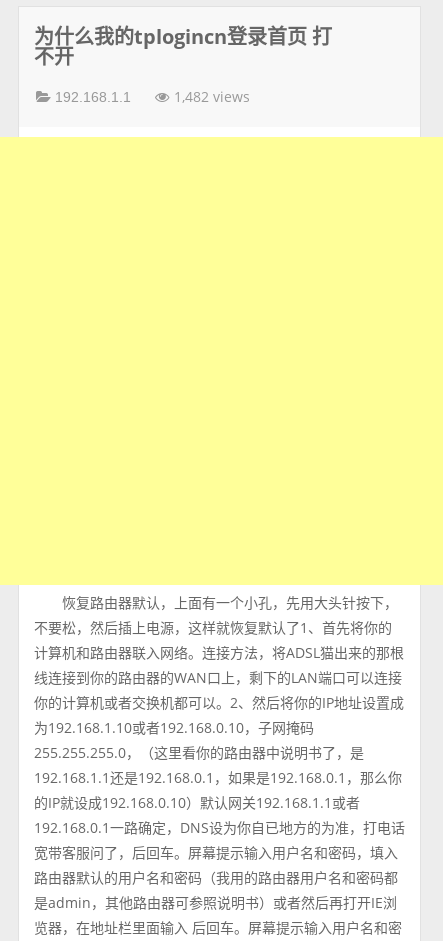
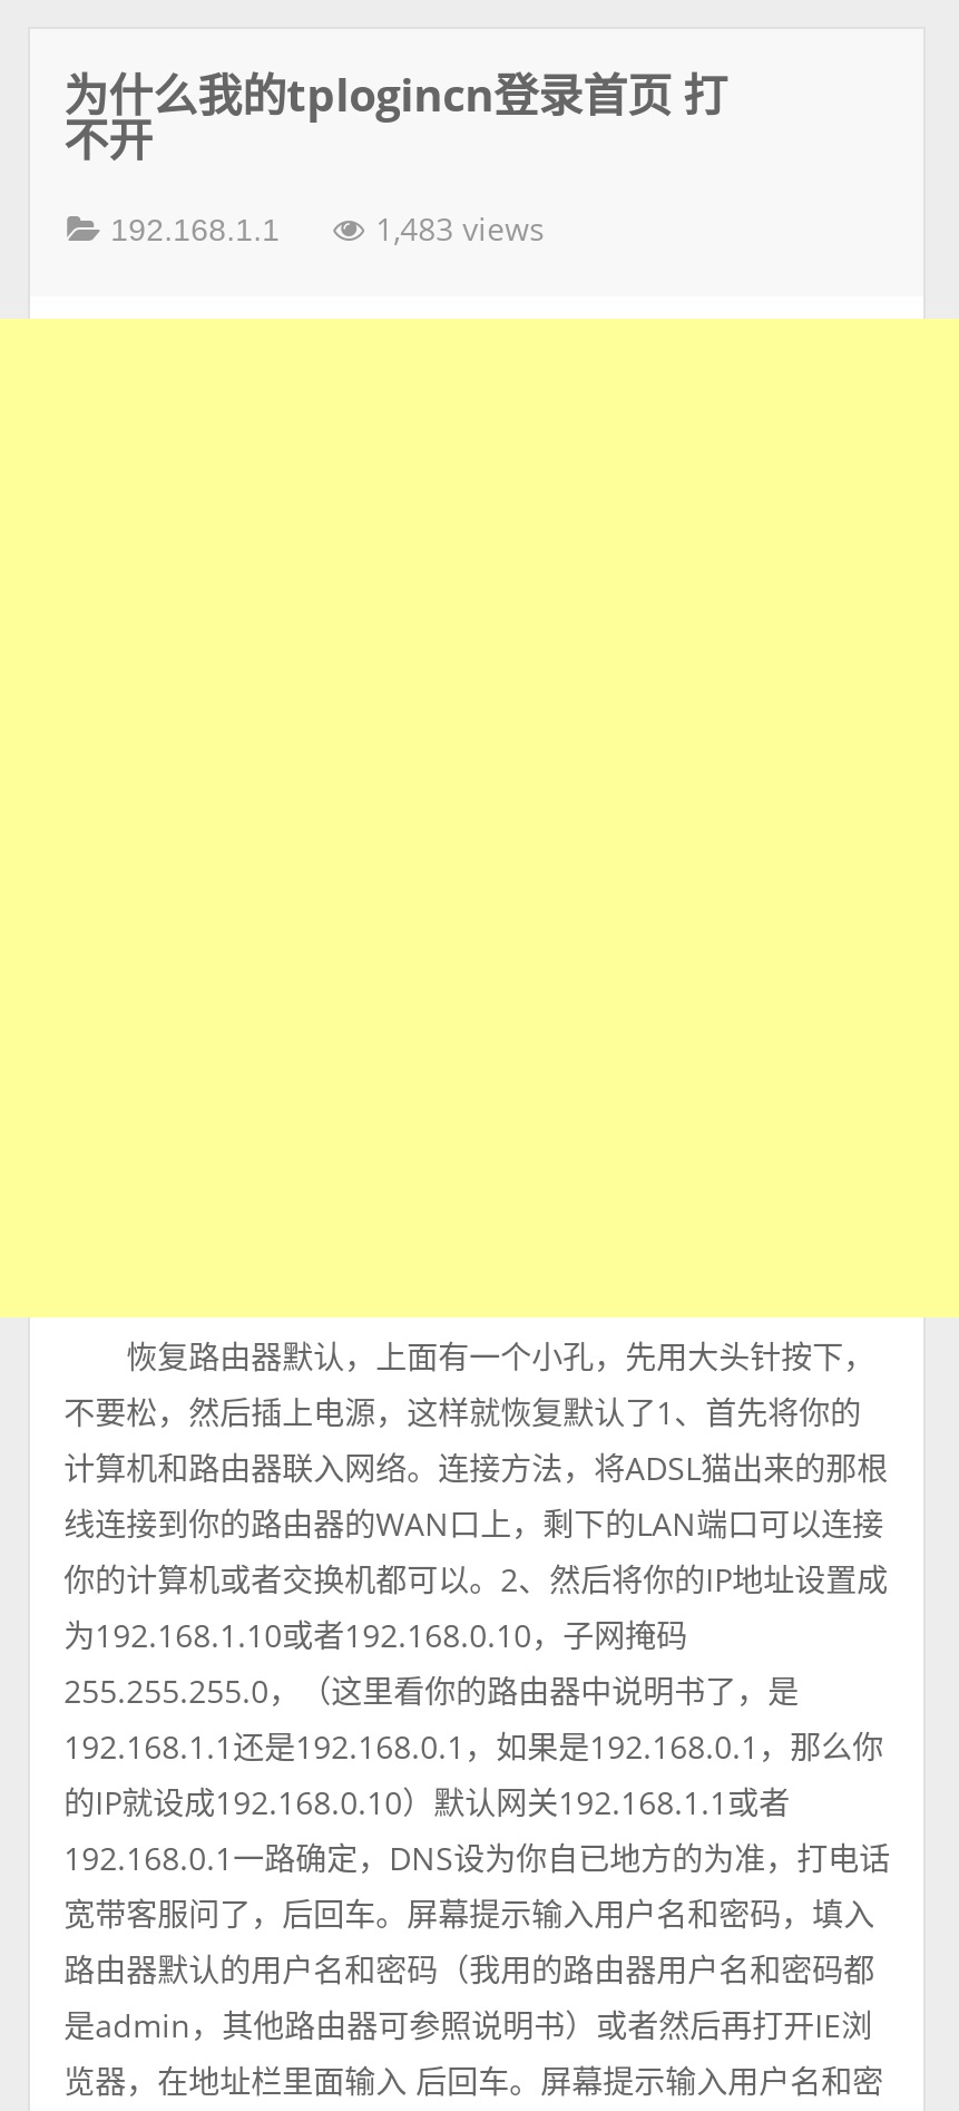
[174,87,250,106] 1,482 views -> [376,207,545,250] 1,483 views

